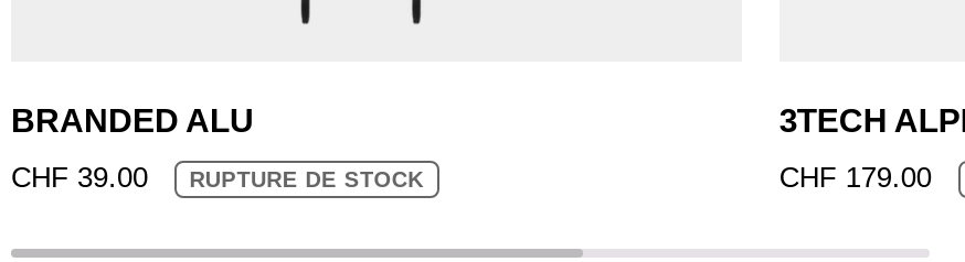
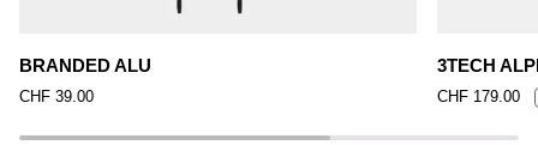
[189,167,424,191] RUPTURE DE STOCK -> none

